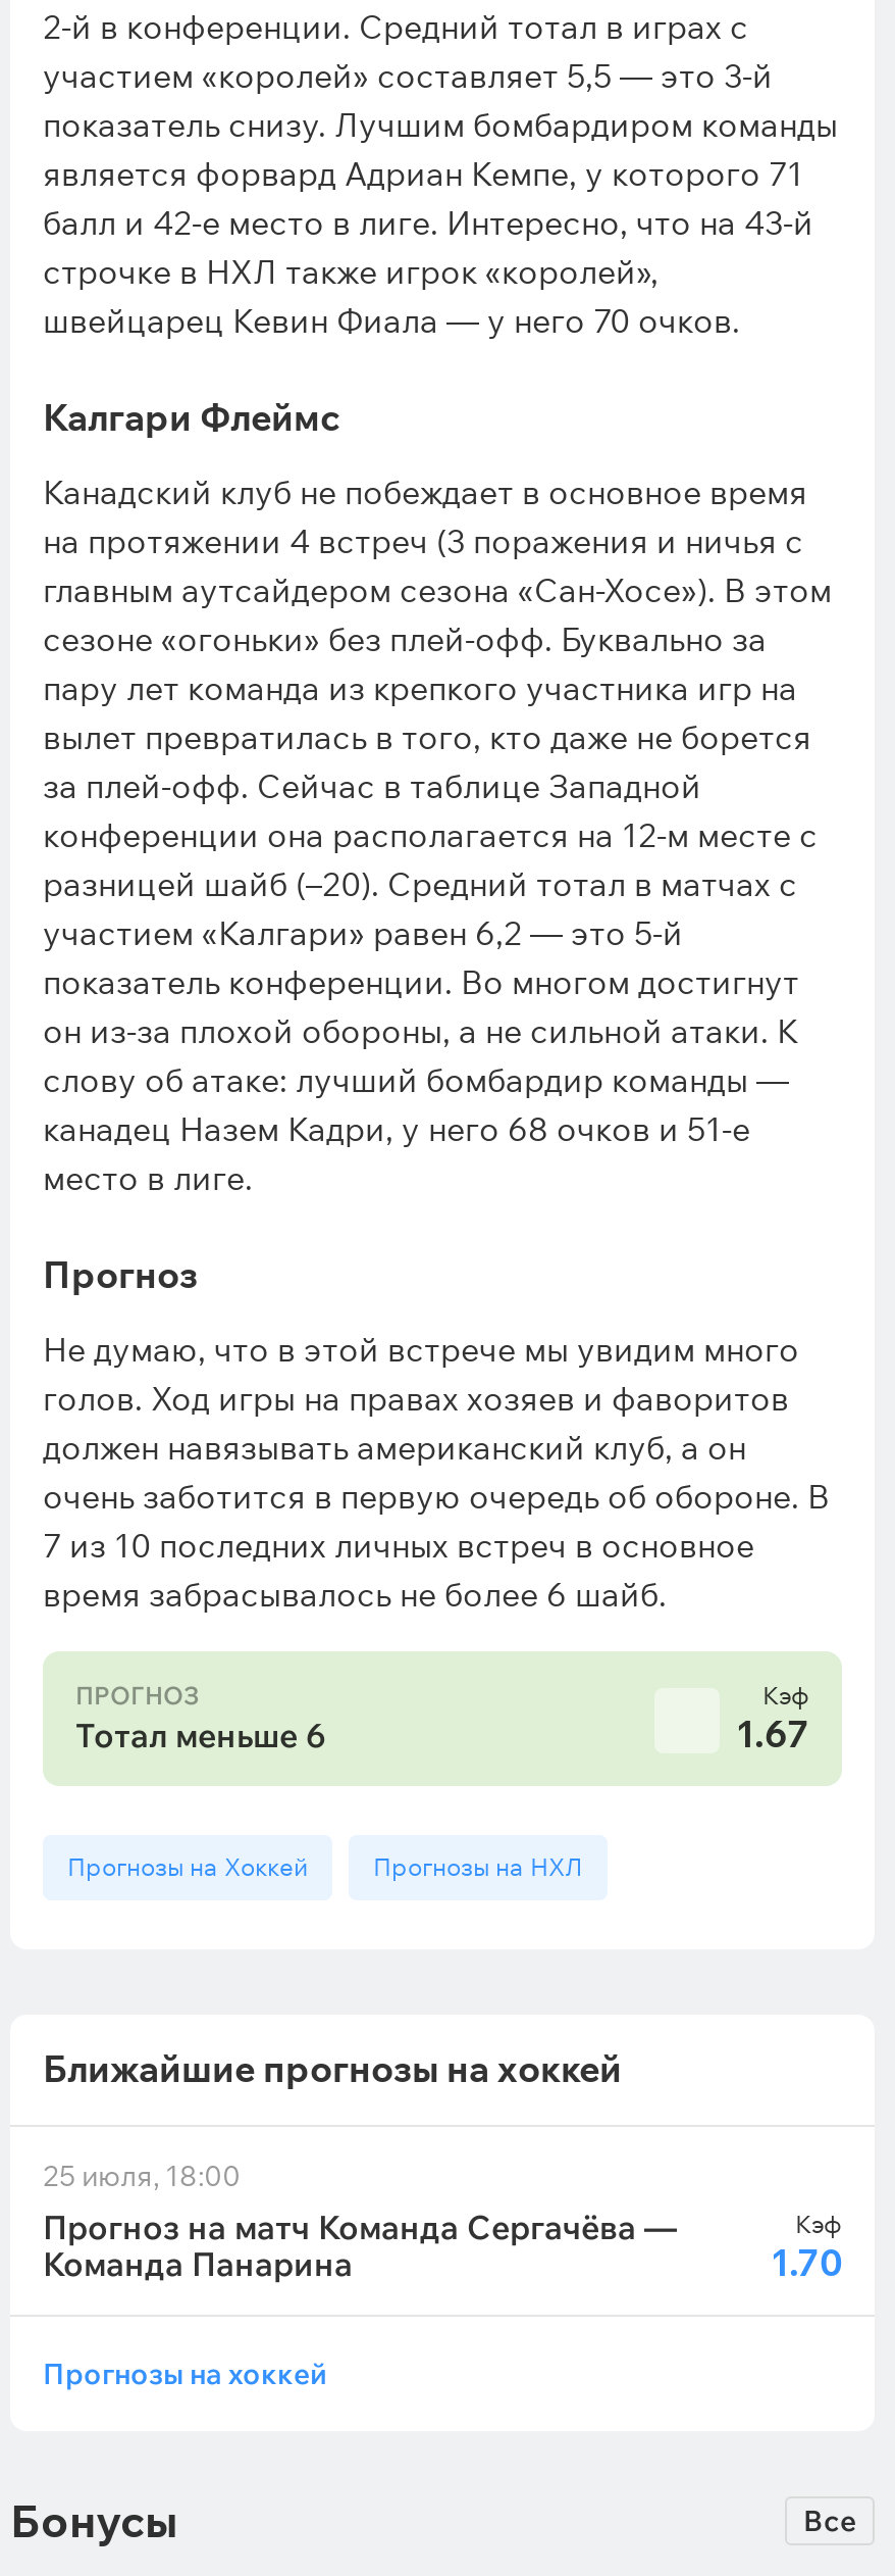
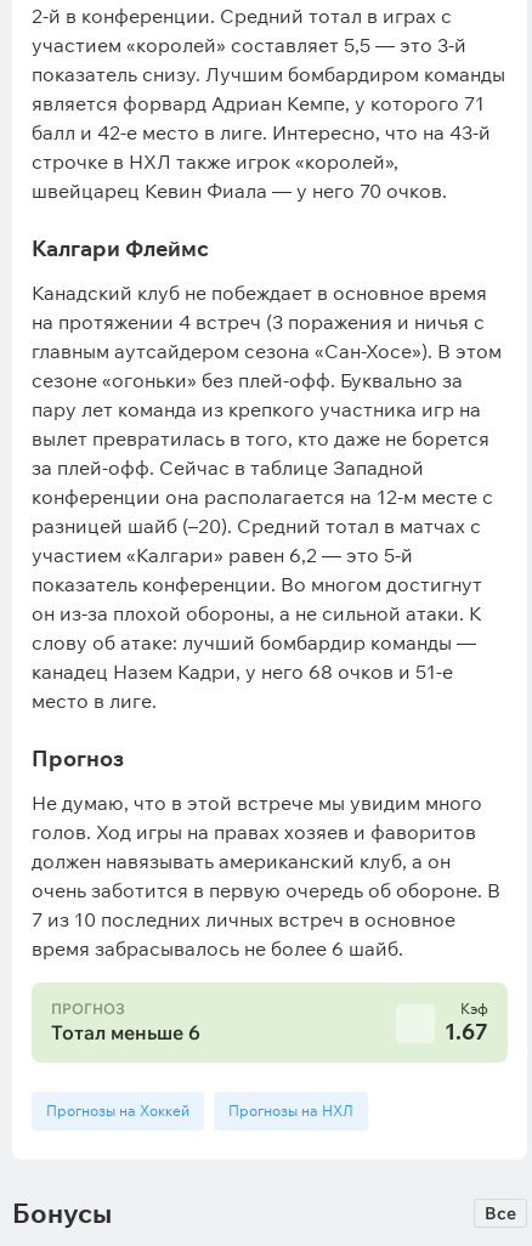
[43,2045,677,2284] Ближайшие прогнозы на хоккей | 25 июля, 18:00 | Прогноз на матч Команда Сергачёва — | Команда Панарина -> none
[43,2209,842,2392] Кэф | 1.70 | Прогнозы на хоккей -> none

